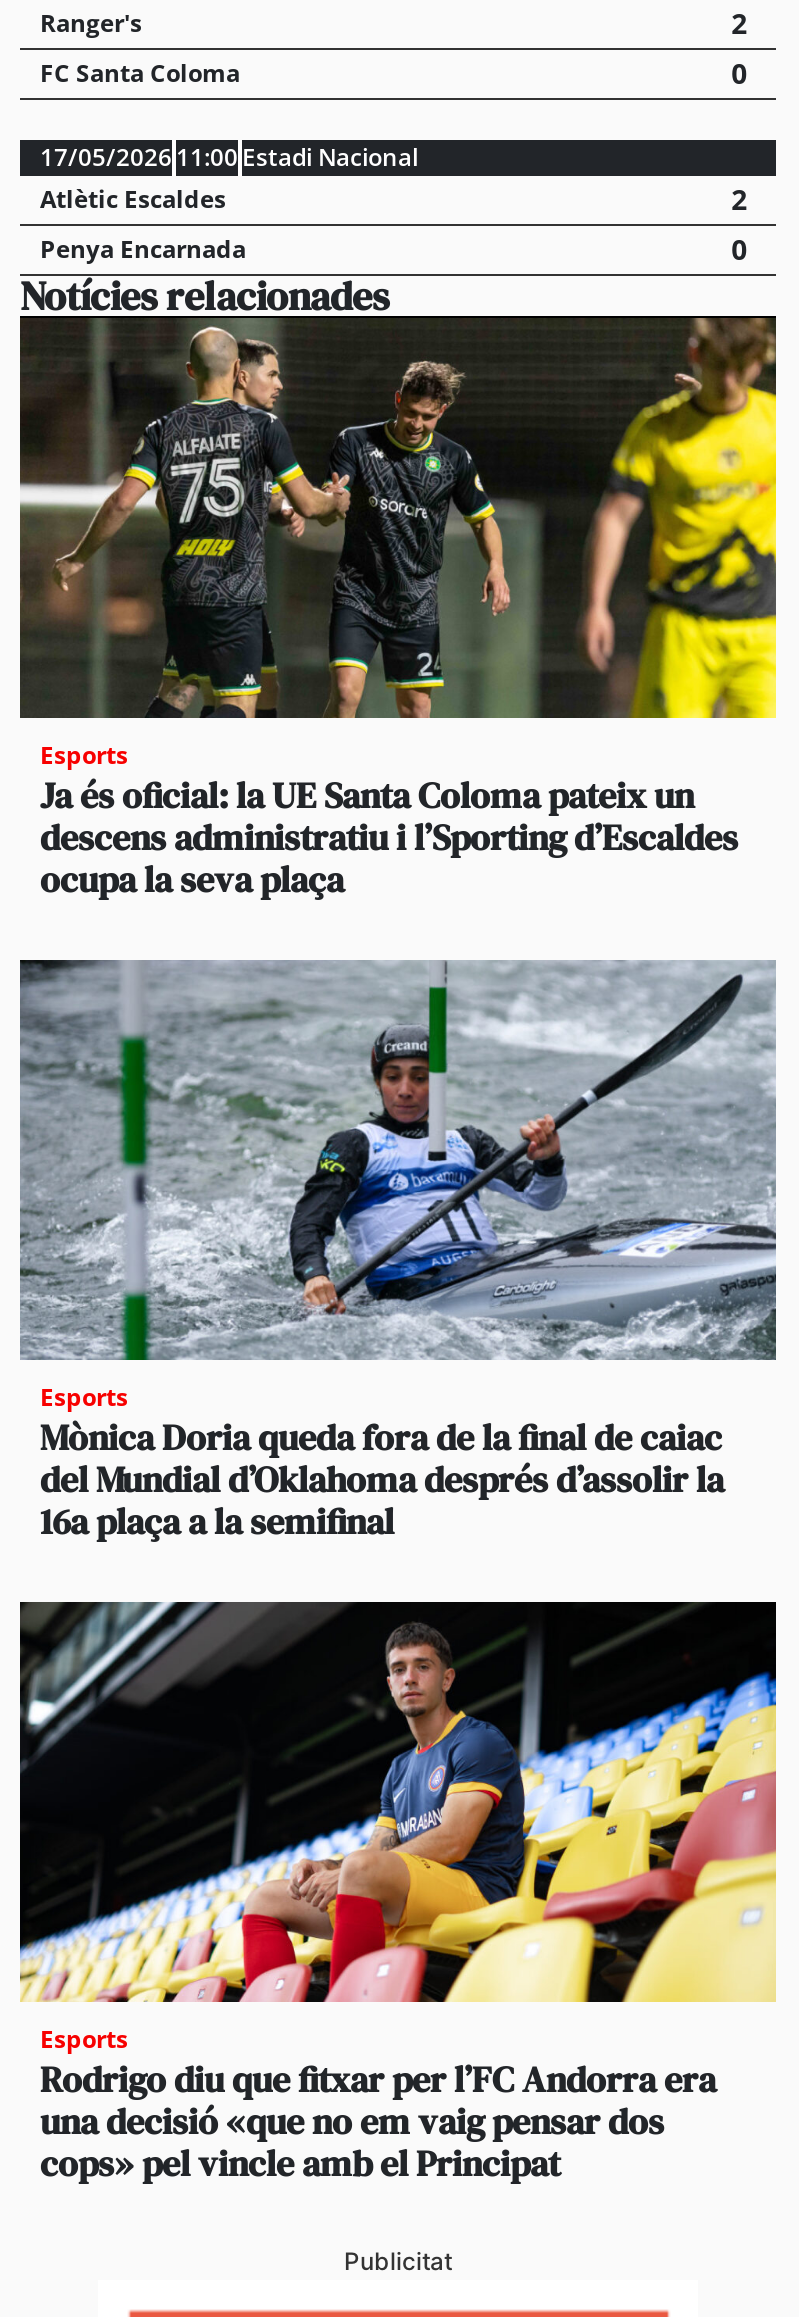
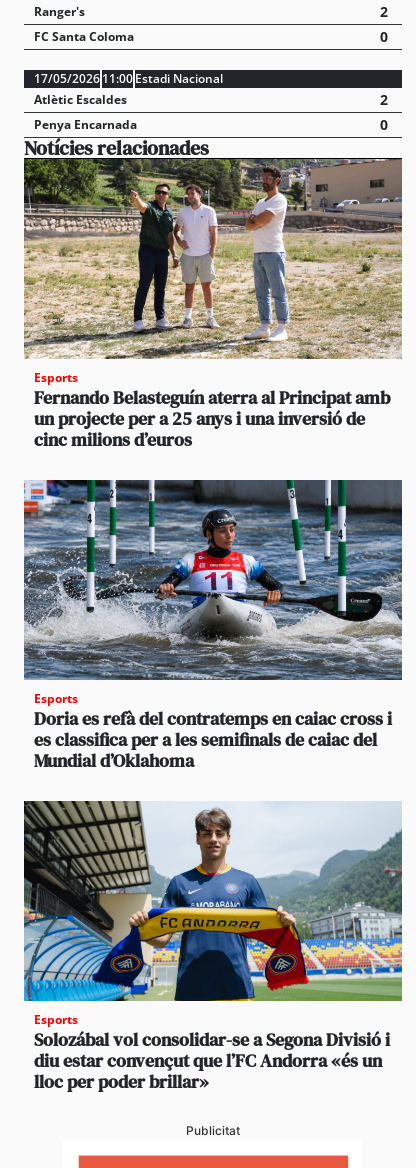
[18,316,778,904] [image] | Ja és oficial: la UE Santa Coloma pateix un | descens administratiu i l’Sporting d’Escaldes | ocupa la seva plaça -> [23,158,403,452] [image] | Fernando Belasteguín aterra al Principat amb | un projecte per a 25 anys i una inversió de | cinc milions d’euros
[18,958,776,1546] [image] | Mònica Doria queda fora de la final de caiac | del Mundial d’Oklahoma després d’assolir la | 16a plaça a la semifinal -> [23,480,403,773] [image] | Doria es refà del contratemps en caiac cross i | es classifica per a les semifinals de caiac del | Mundial d’Oklahoma
[18,1600,778,2188] [image] | Rodrigo diu que fitxar per l’FC Andorra era | una decisió «que no em vaig pensar dos | cops» pel vincle amb el Principat -> [23,801,403,1094] [image] | Solozábal vol consolidar-se a Segona Divisió i | diu estar convençut que l’FC Andorra «és un | lloc per poder brillar»

